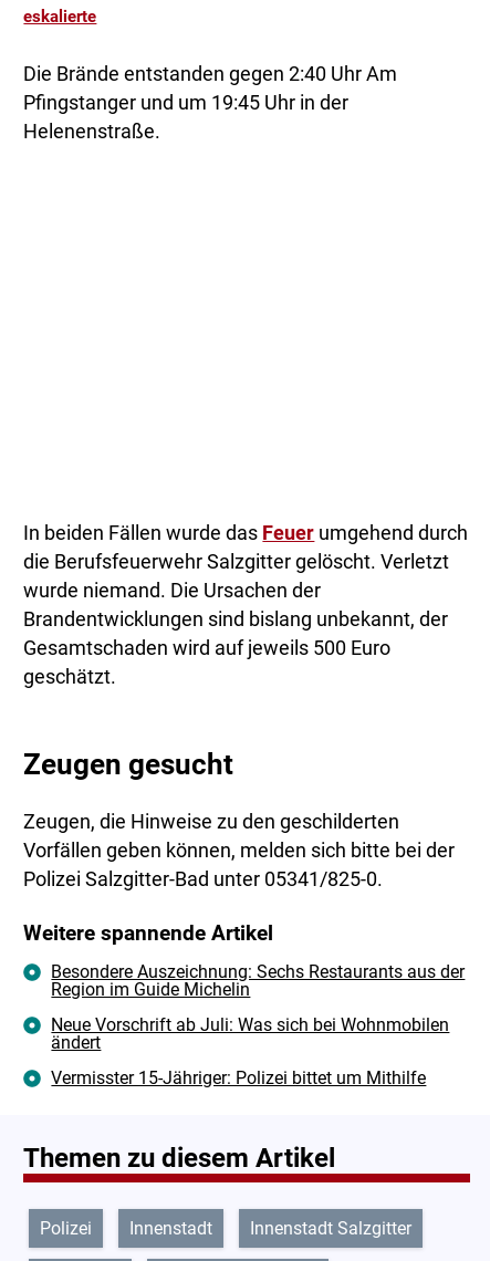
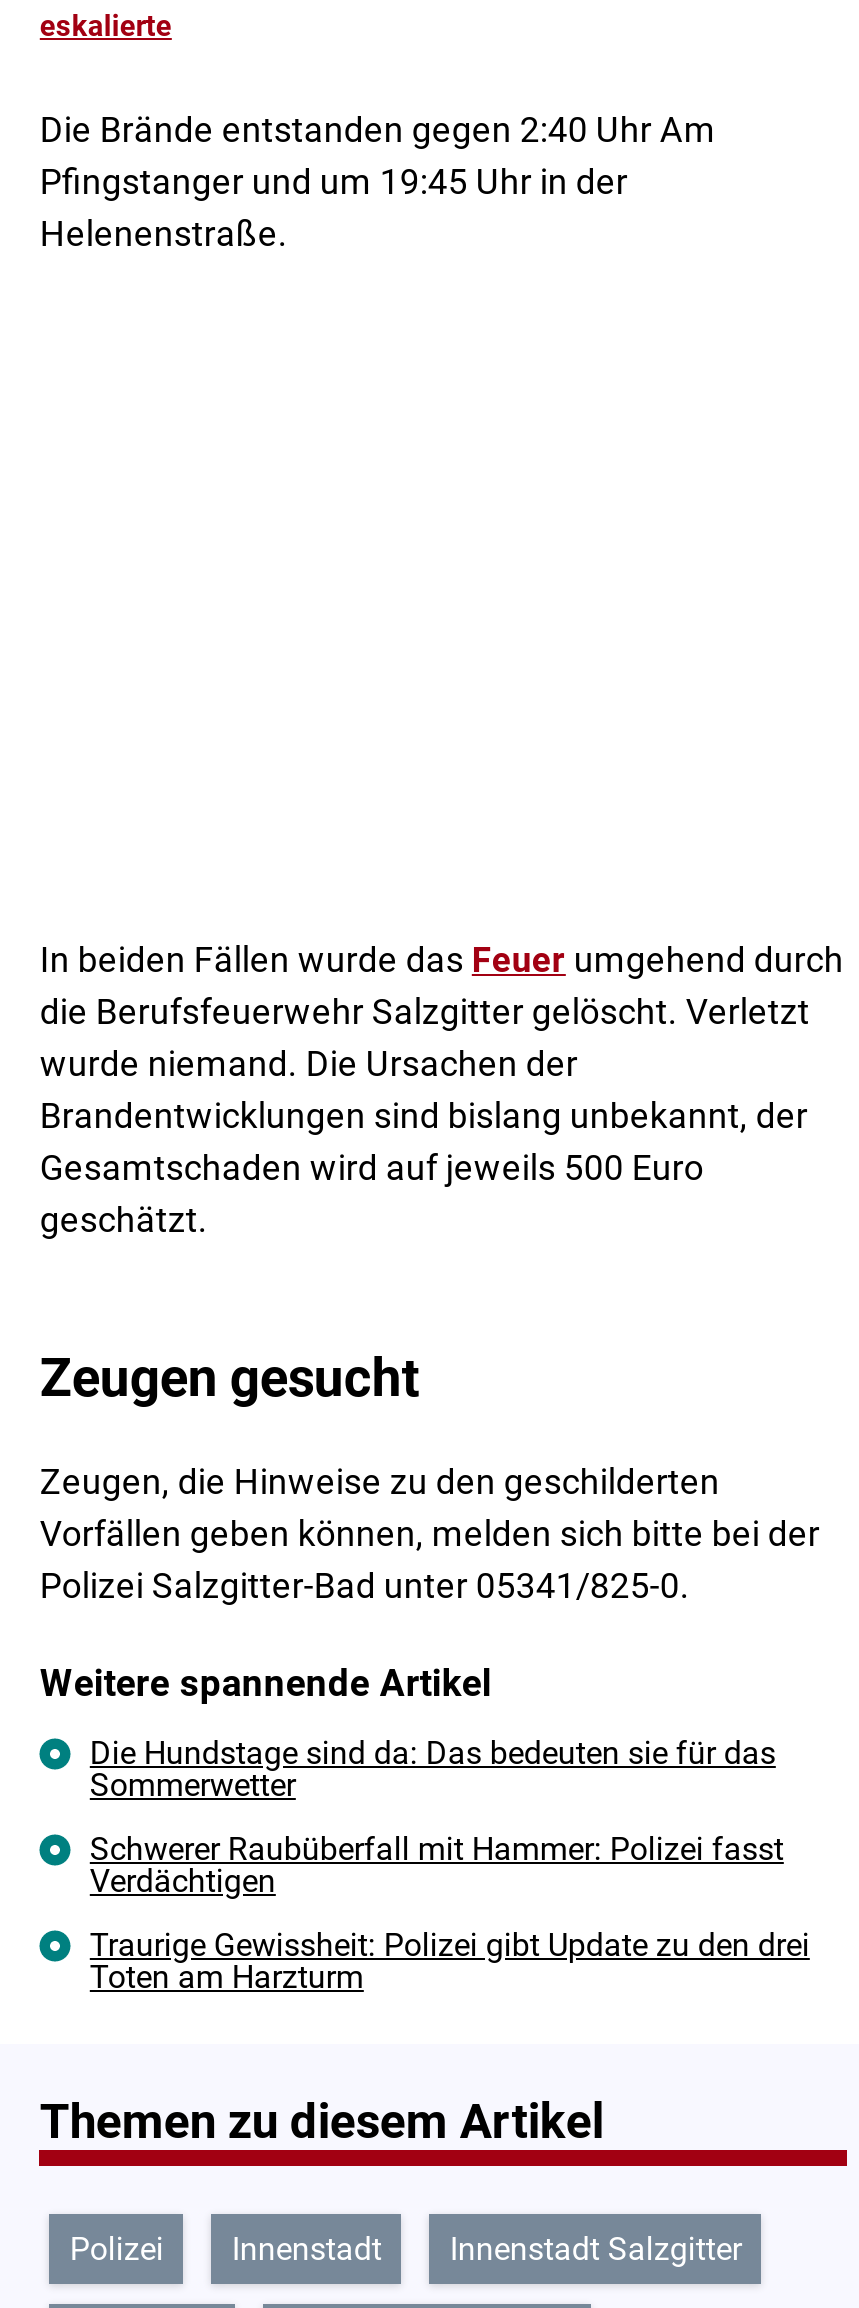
[51,961,465,1000] Besondere Auszeichnung: Sechs Restaurants aus der | Region im Guide Michelin -> [90,1734,776,1804] Die Hundstage sind da: Das bedeuten sie für das | Sommerwetter
[51,1014,450,1053] Neue Vorschrift ab Juli: Was sich bei Wohnmobilen | ändert -> [90,1830,784,1900] Schwerer Raubüberfall mit Hammer: Polizei fasst | Verdächtigen
[51,1067,426,1088] Vermisster 15-Jähriger: Polizei bittet um Mithilfe -> [90,1926,810,1996] Traurige Gewissheit: Polizei gibt Update zu den drei | Toten am Harzturm

